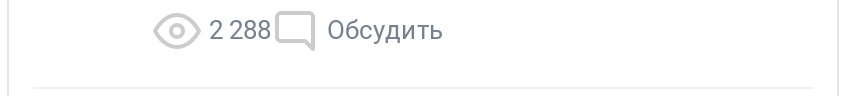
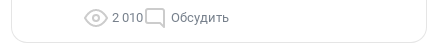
[209,14,443,44] 2 288 Обсудить -> [112,10,229,25] 2 010 Обсудить

